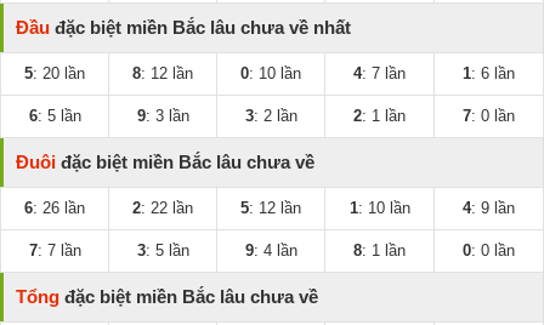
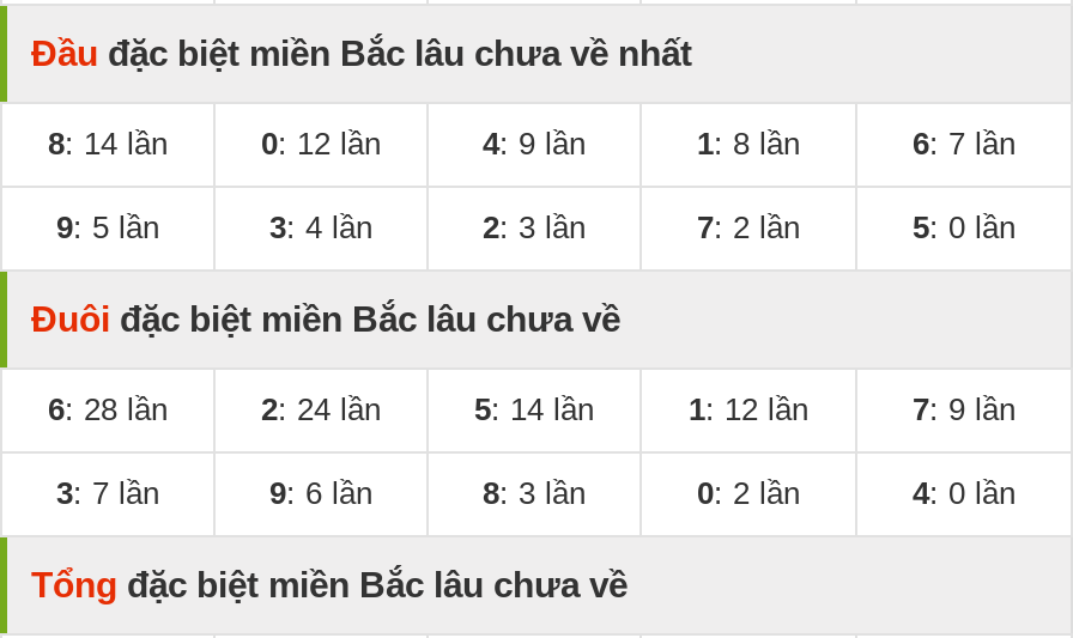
[24,64,85,83] 5: 20 lần -> [48,126,168,162] 8: 14 lần
[132,64,193,83] 8: 12 lần -> [261,126,381,162] 0: 12 lần
[240,64,301,83] 0: 10 lần -> [483,126,586,162] 4: 9 lần
[353,64,406,83] 4: 7 lần -> [697,126,800,162] 1: 8 lần
[463,64,515,83] 1: 6 lần -> [913,126,1016,162] 6: 7 lần
[29,107,81,125] 6: 5 lần -> [56,210,159,246] 9: 5 lần
[137,107,189,125] 9: 3 lần -> [269,210,372,246] 3: 4 lần
[245,107,297,125] 3: 2 lần -> [483,210,586,246] 2: 3 lần
[353,107,406,125] 2: 1 lần -> [697,210,800,246] 7: 2 lần
[463,107,515,125] 7: 0 lần -> [913,210,1016,246] 5: 0 lần
[24,199,85,217] 6: 26 lần -> [48,392,168,428] 6: 28 lần
[132,199,193,217] 2: 22 lần -> [261,392,381,428] 2: 24 lần
[240,199,301,217] 5: 12 lần -> [474,392,594,428] 5: 14 lần
[349,199,410,217] 1: 10 lần -> [689,392,808,428] 1: 12 lần
[463,199,515,217] 4: 9 lần -> [913,392,1016,428] 7: 9 lần
[29,241,81,260] 7: 7 lần -> [56,475,159,511] 3: 7 lần
[137,241,189,260] 3: 5 lần -> [269,475,372,511] 9: 6 lần
[245,241,297,260] 9: 4 lần -> [483,475,586,511] 8: 3 lần
[353,241,406,260] 8: 1 lần -> [697,475,800,511] 0: 2 lần
[463,241,515,260] 0: 0 lần -> [913,475,1016,511] 4: 0 lần

